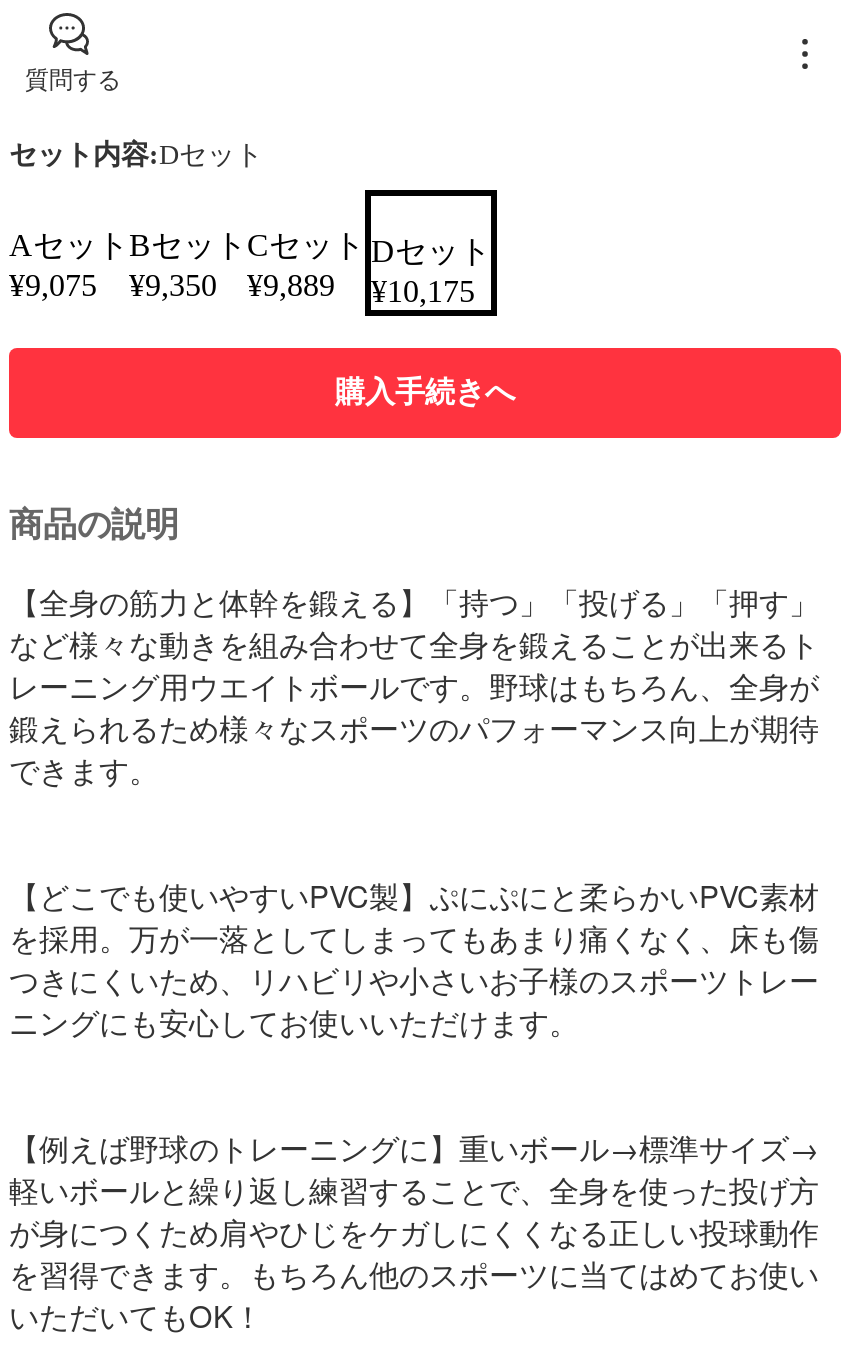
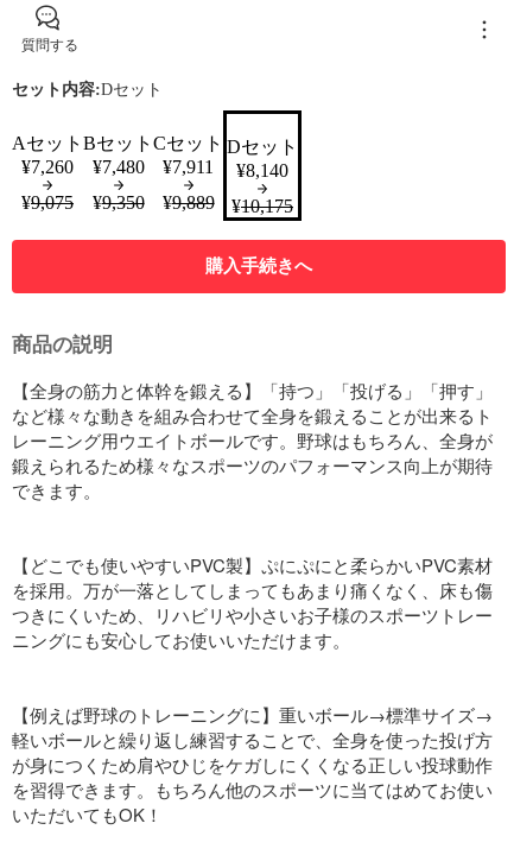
none -> [21,156,74,177] ¥7,260
none -> [92,156,144,177] ¥7,480
none -> [163,156,214,177] ¥7,911
none -> [236,160,288,180] ¥8,140

